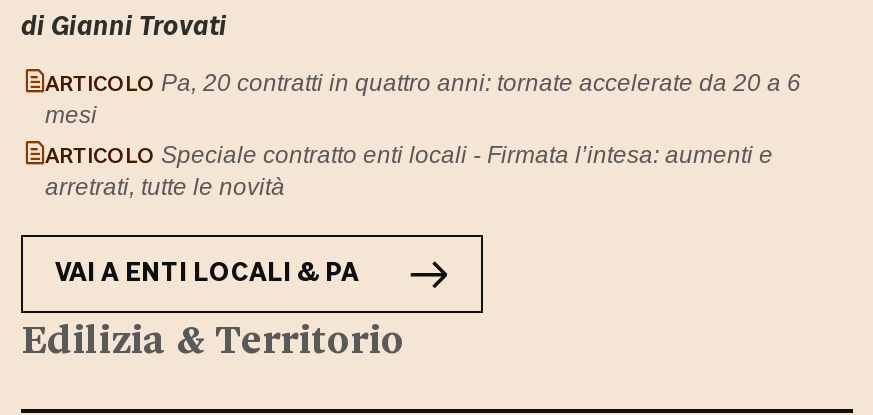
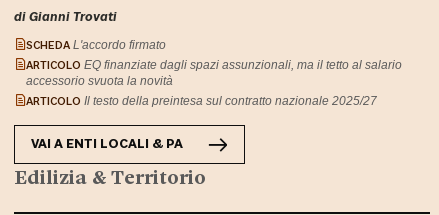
[45,69,801,201] ARTICOLO Pa, 20 contratti in quattro anni: tornate accelerate da 20 a 6 | mesi | ARTICOLO Speciale contratto enti locali - Firmata l’intesa: aumenti e | arretrati, tutte le novità -> [26,38,402,109] SCHEDA L'accordo firmato | ARTICOLO EQ finanziate dagli spazi assunzionali, ma il tetto al salario | accessorio svuota la novità | ARTICOLO Il testo della preintesa sul contratto nazionale 2025/27

